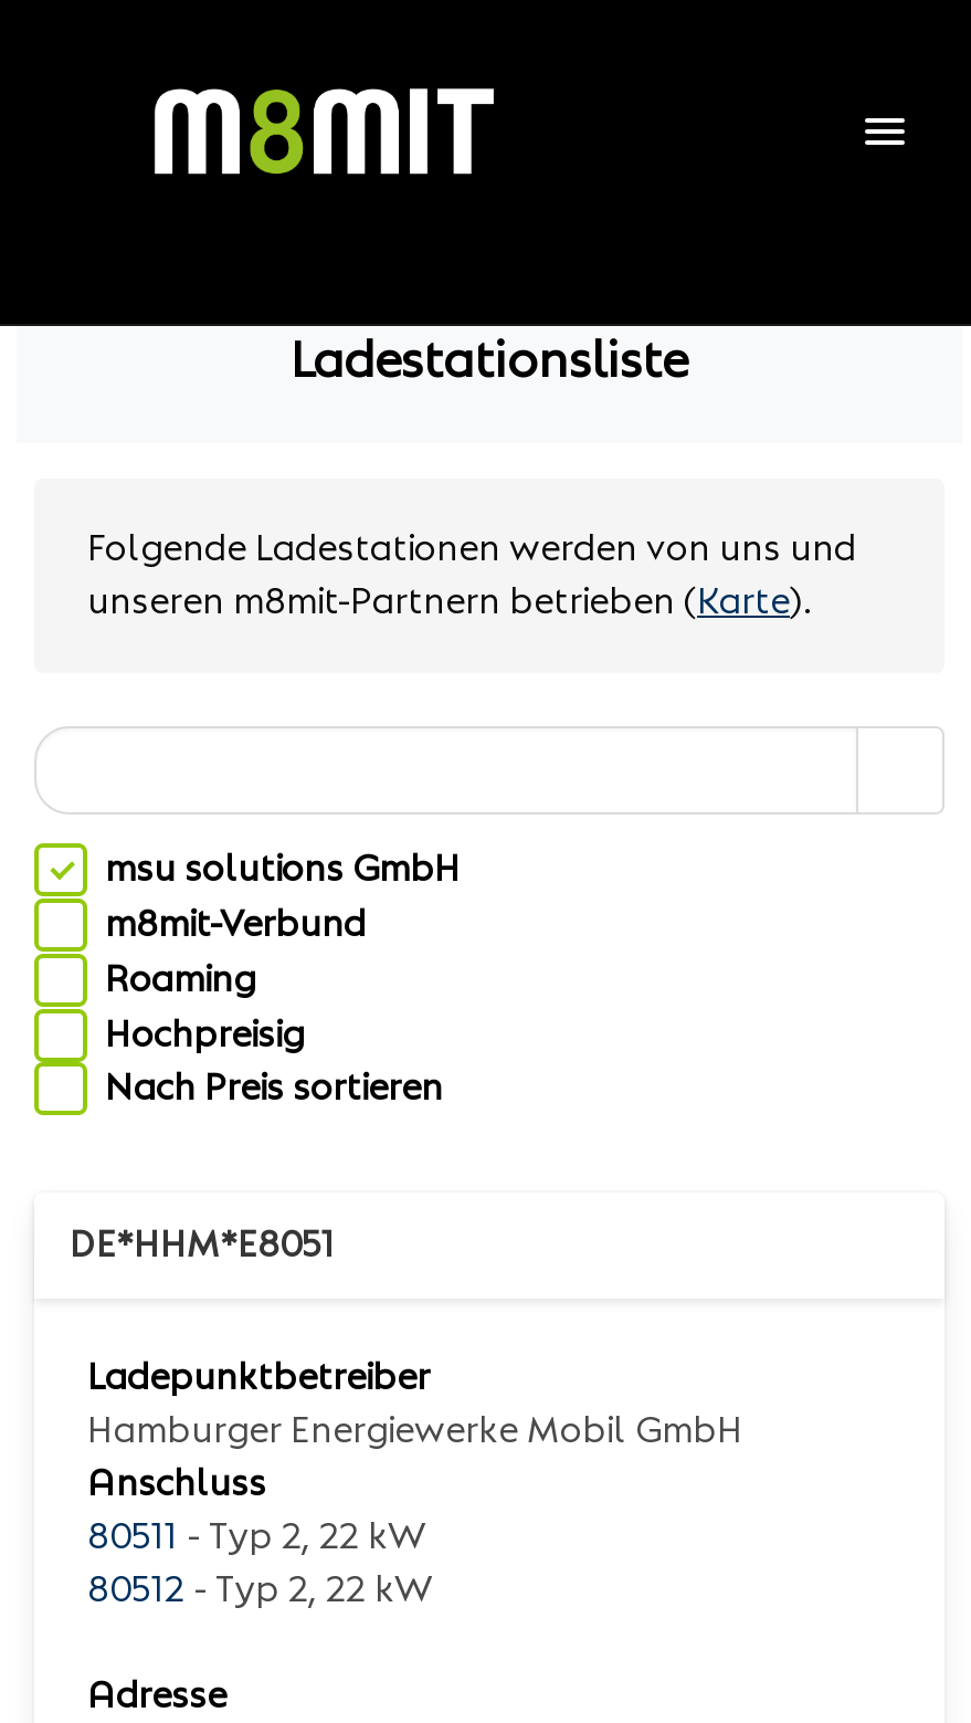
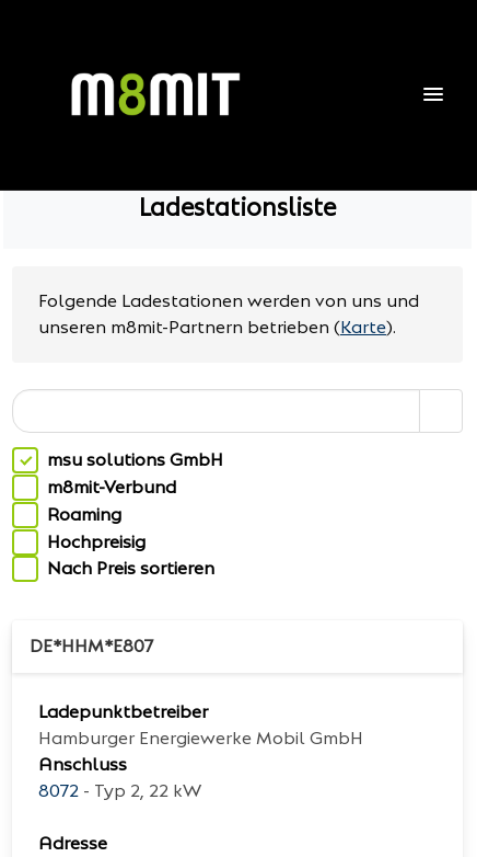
[70,1225,335,1262] DE*HHM*E8051 -> [30,636,153,655] DE*HHM*E807
[87,1517,432,1607] 80511 - Typ 2, 22 kW | 80512 - Typ 2, 22 kW -> [38,781,201,800] 8072 - Typ 2, 22 kW

